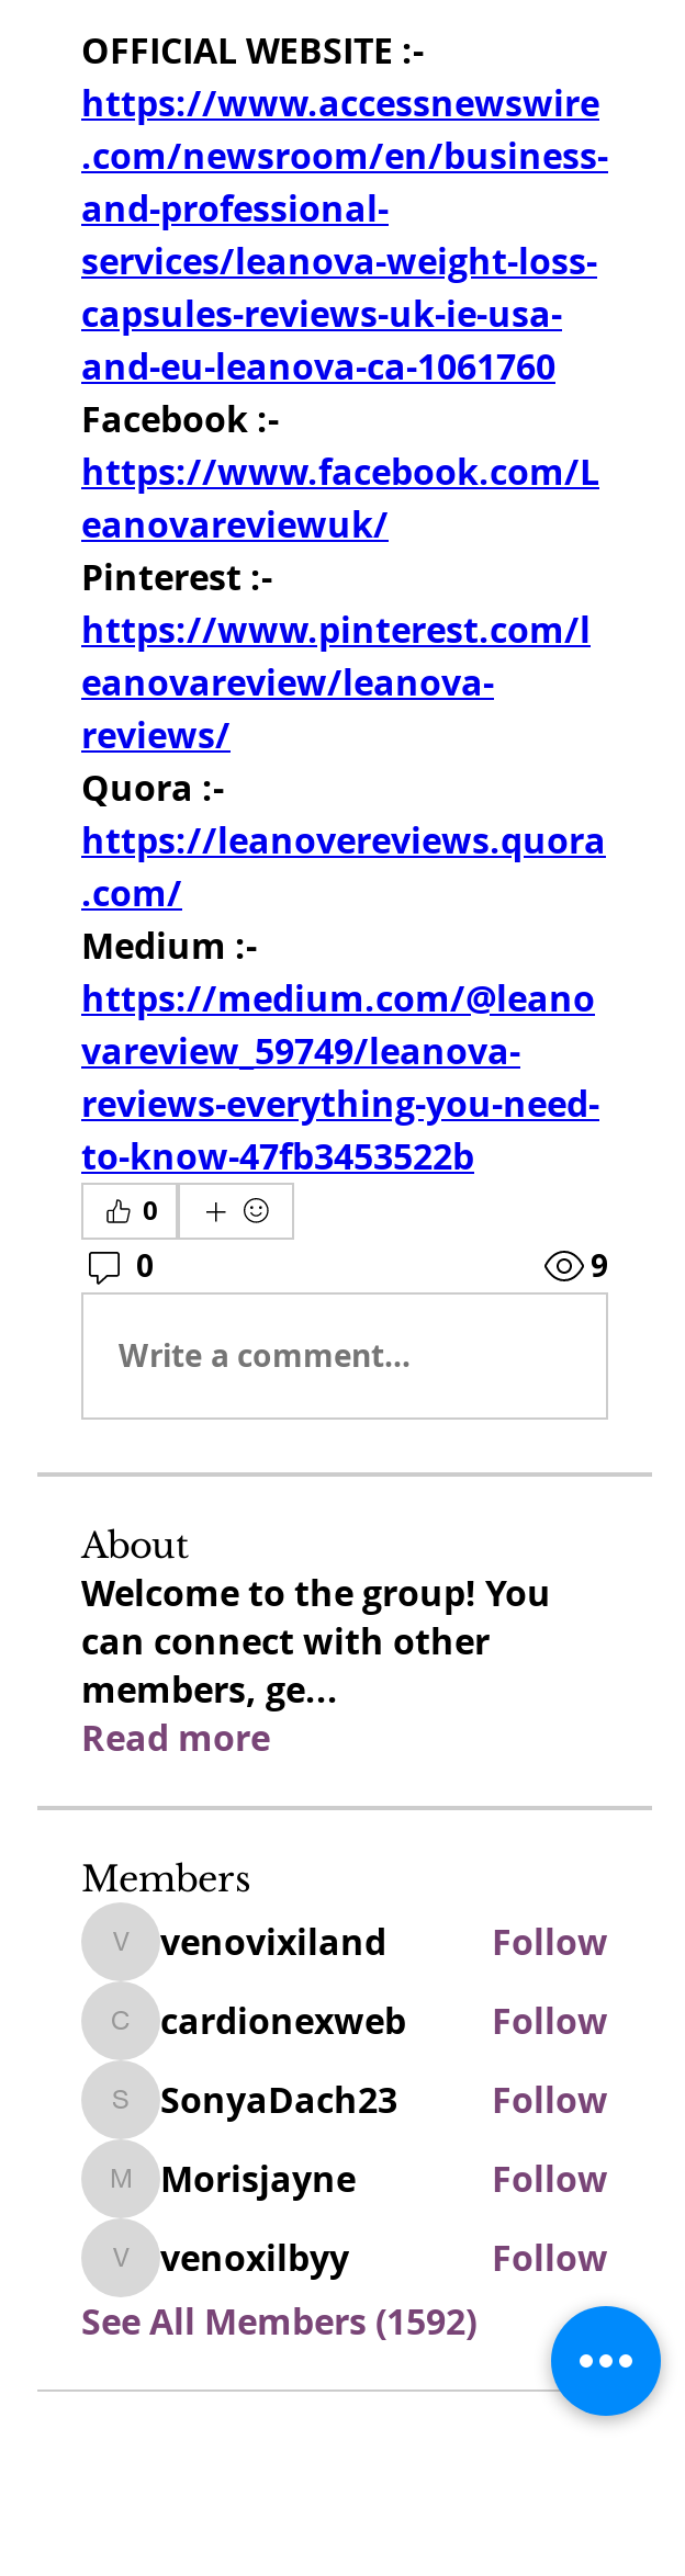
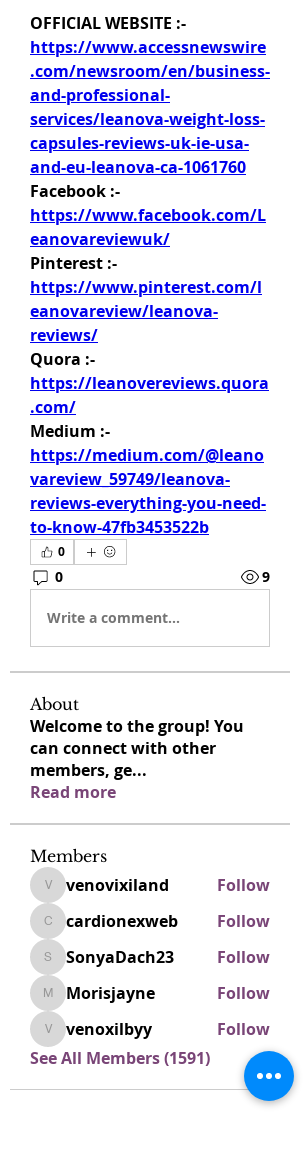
[81,2297,476,2345] See All Members (1592) -> [30,1047,210,1069] See All Members (1591)

